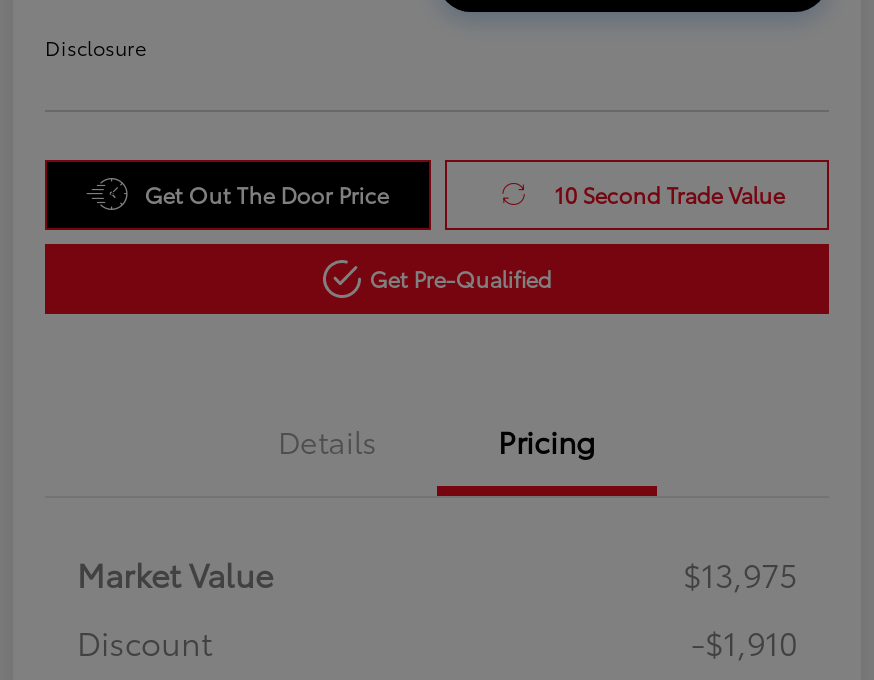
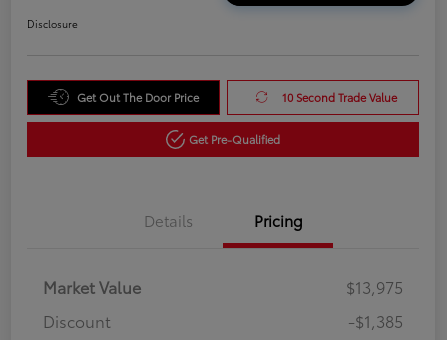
[691,618,797,664] -$1,910 -> [348,309,403,332] -$1,385

